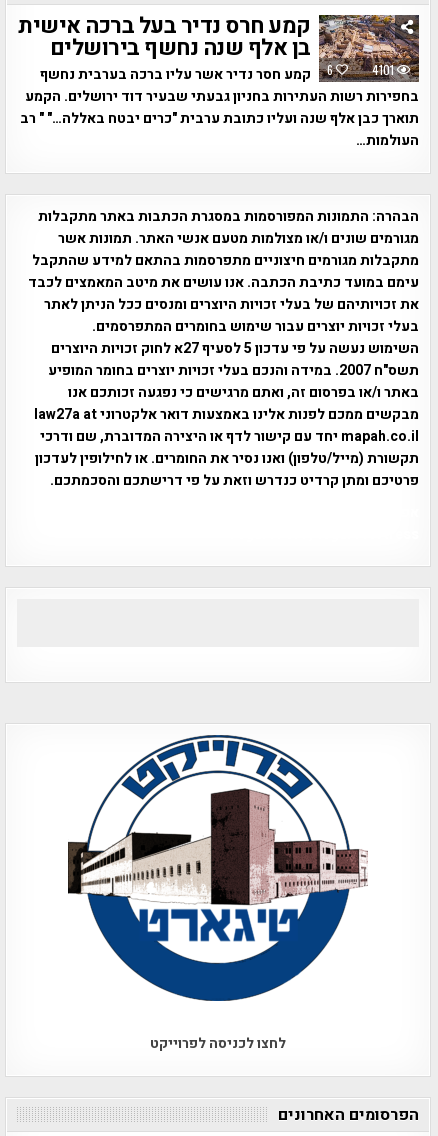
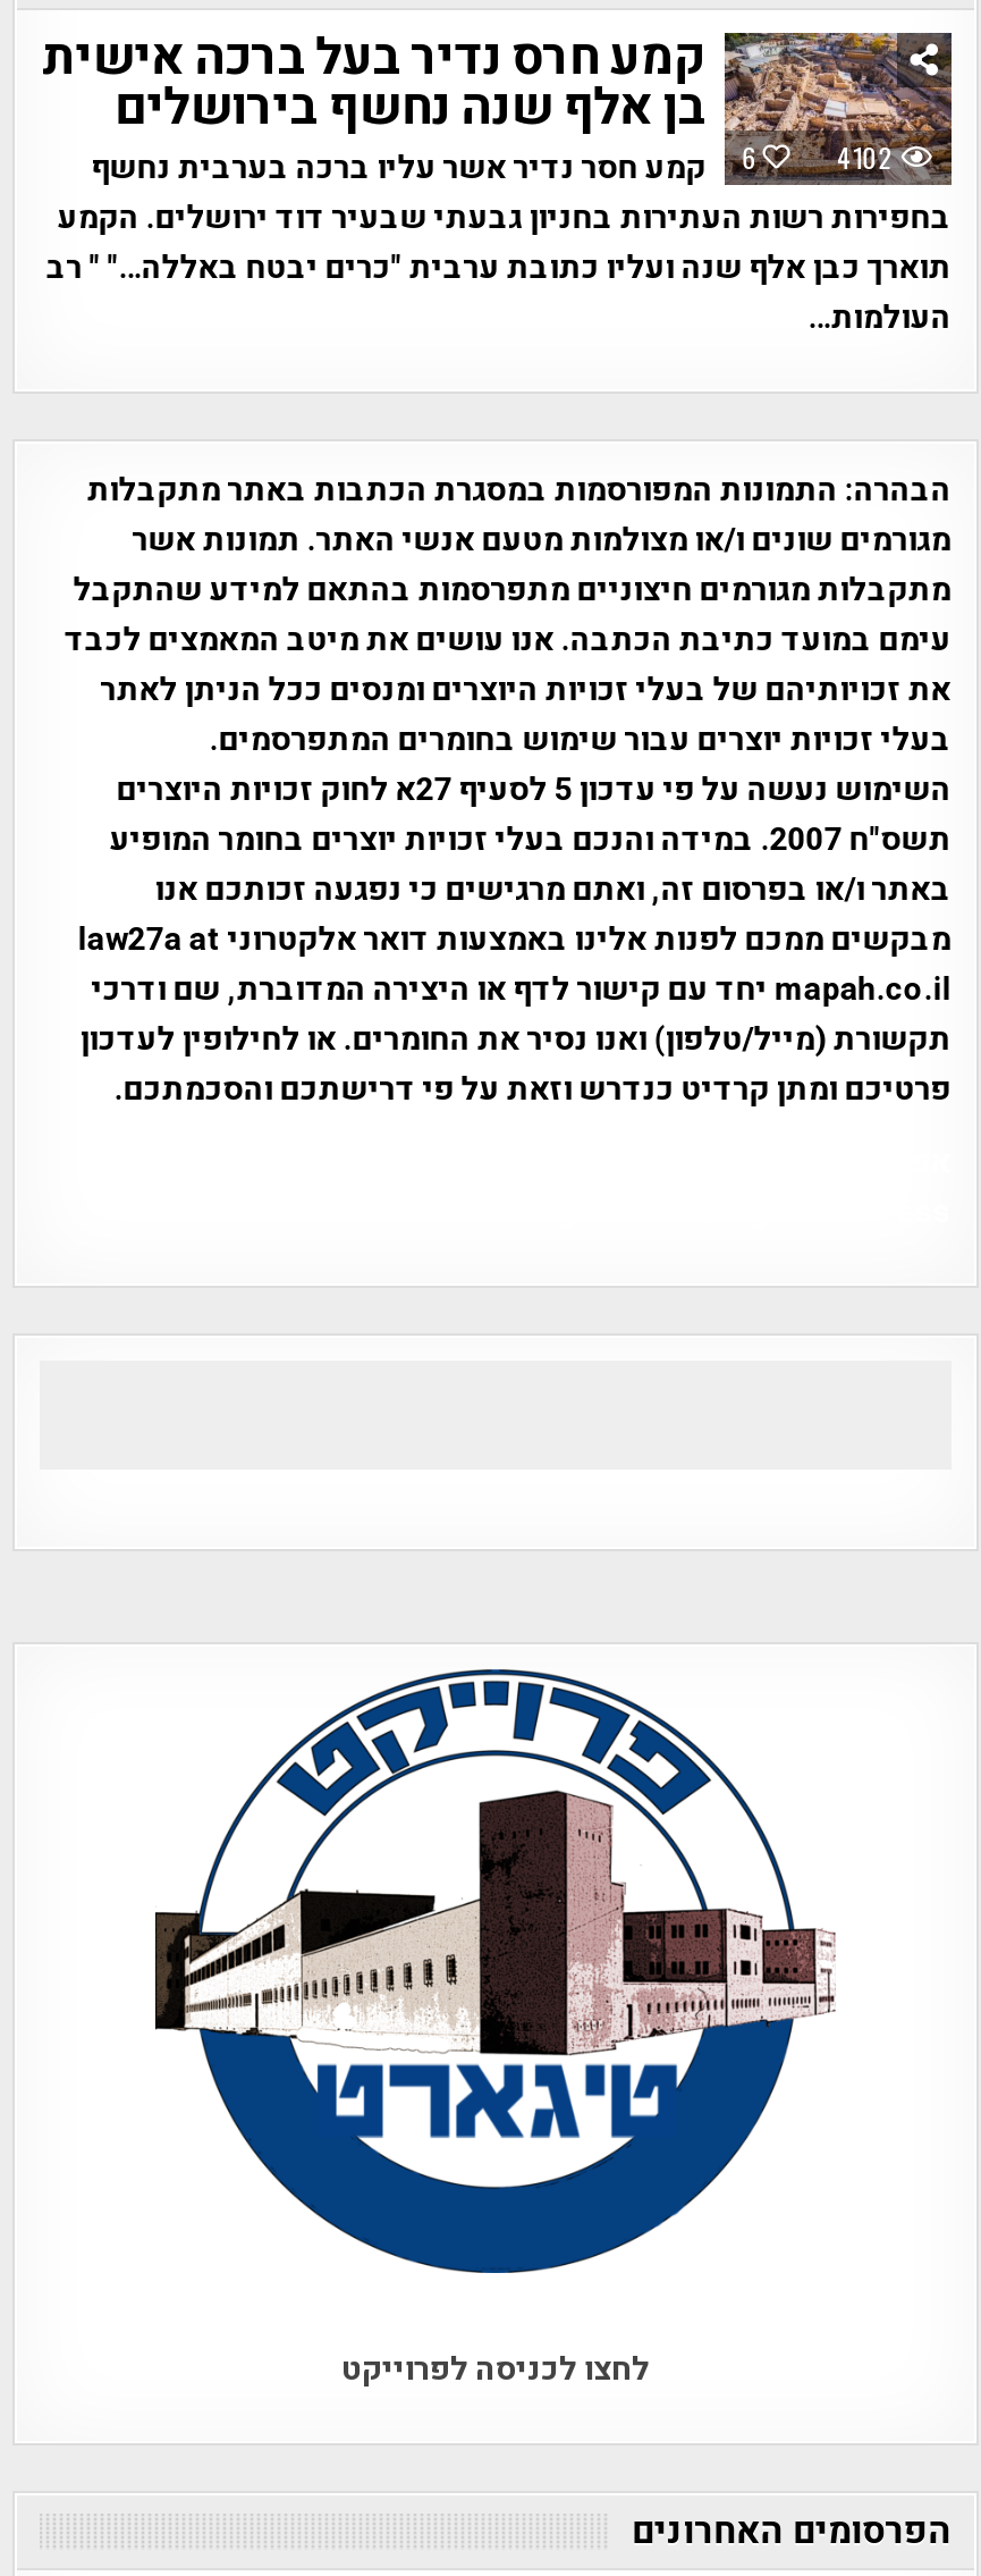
[372,61,394,78] 4101 -> [838,138,894,176] 4102

